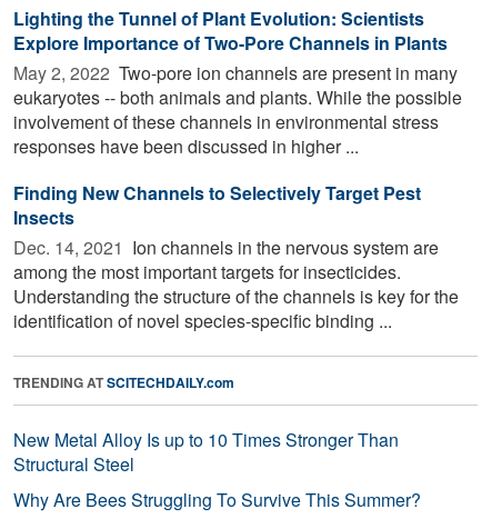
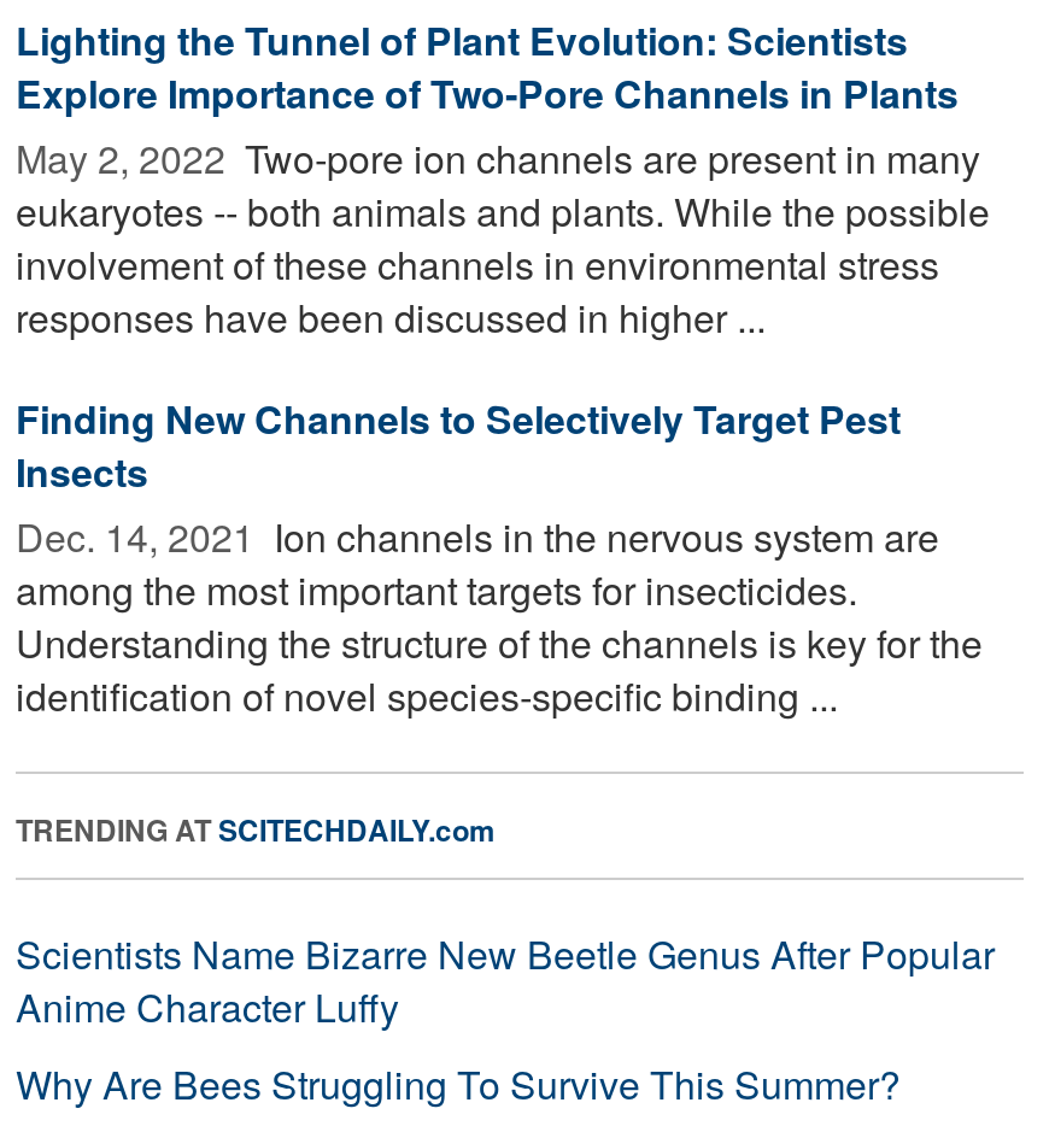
[13,427,399,477] New Metal Alloy Is up to 10 Times Stronger Than | Structural Steel -> [16,925,995,1034] Scientists Name Bizarre New Beetle Genus After Popular | Anime Character Luffy

